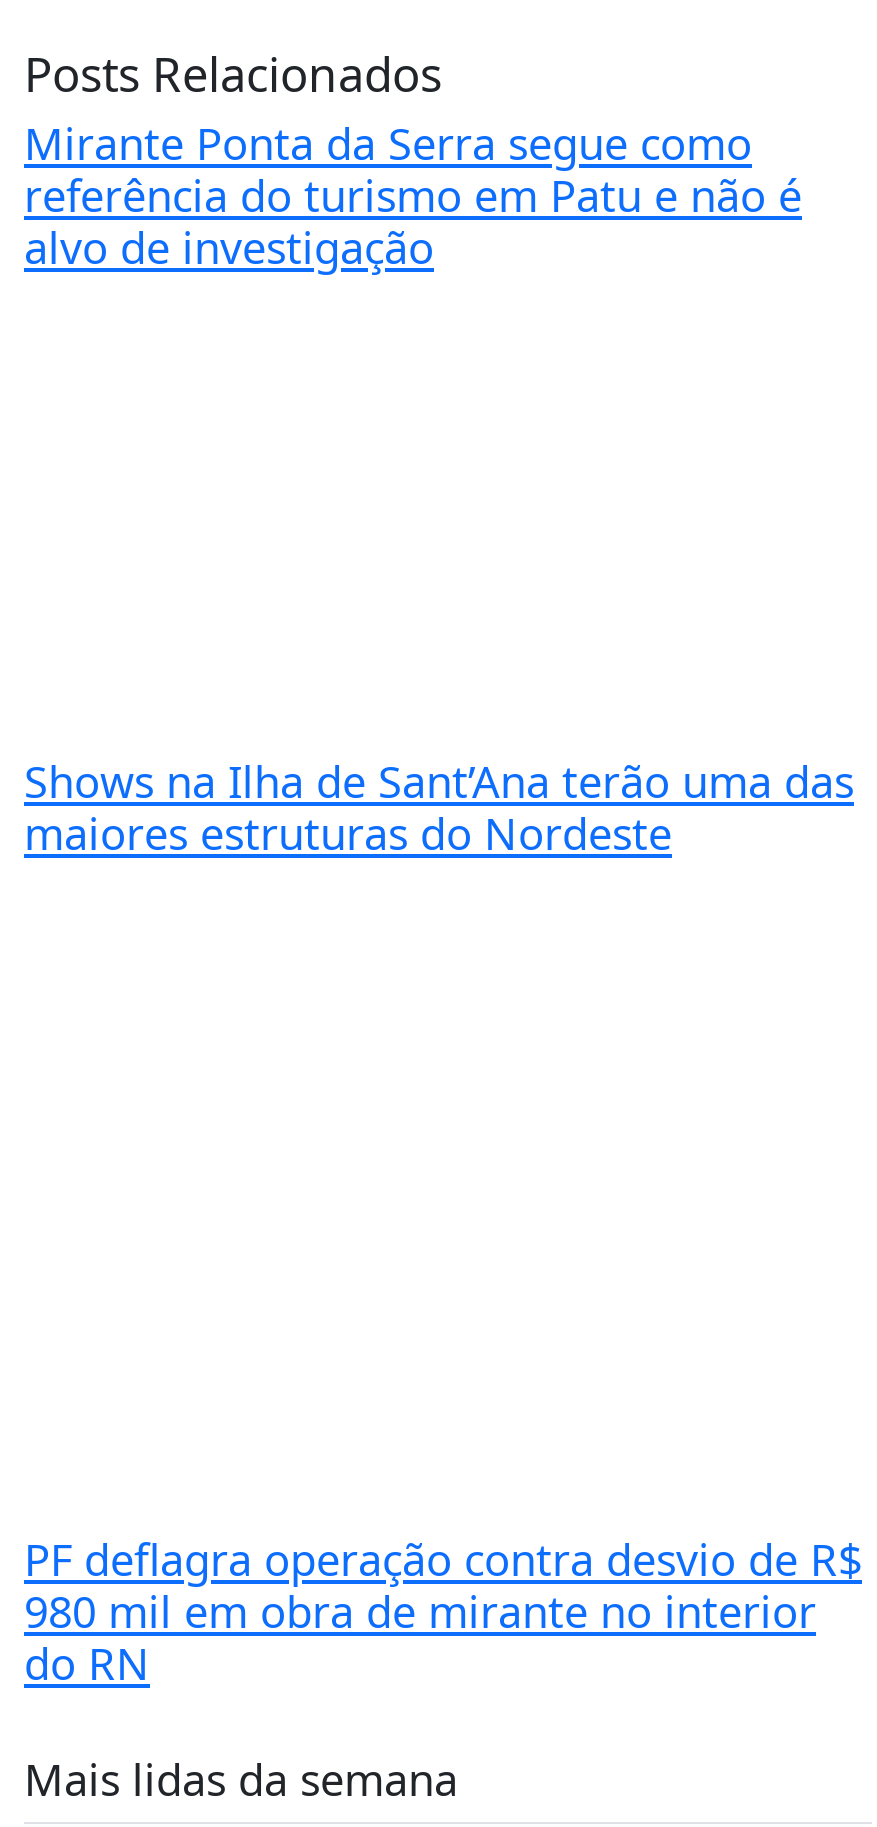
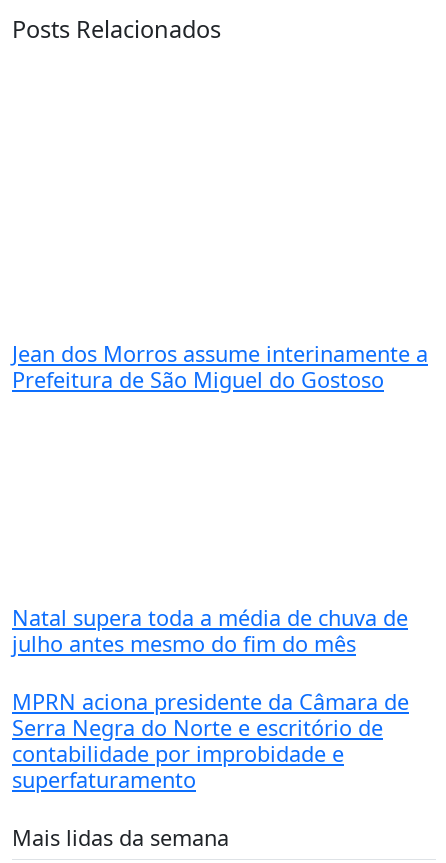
[24,114,802,276] Mirante Ponta da Serra segue como | referência do turismo em Patu e não é | alvo de investigação -> [12,339,428,394] Jean dos Morros assume interinamente a | Prefeitura de São Miguel do Gostoso
[24,751,854,861] Shows na Ilha de Sant’Ana terão uma das | maiores estruturas do Nordeste -> [12,603,408,658] Natal supera toda a média de chuva de | julho antes mesmo do fim do mês
[24,1530,862,1692] PF deflagra operação contra desvio de R$ | 980 mil em obra de mirante no interior | do RN -> [12,687,409,794] MPRN aciona presidente da Câmara de | Serra Negra do Norte e escritório de | contabilidade por improbidade e | superfaturamento

